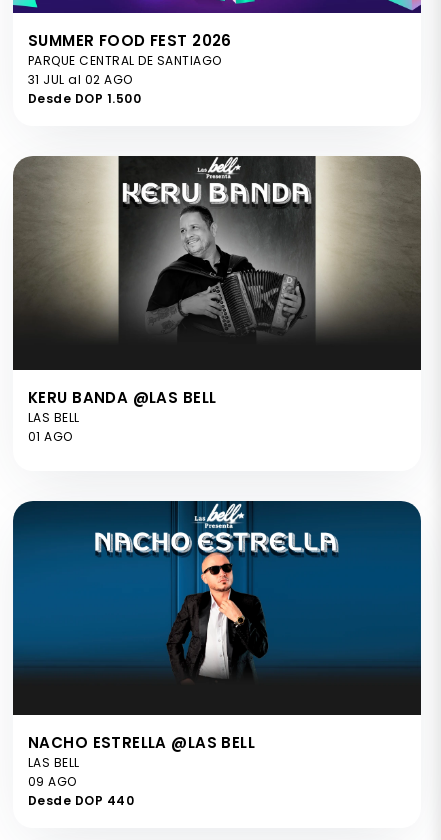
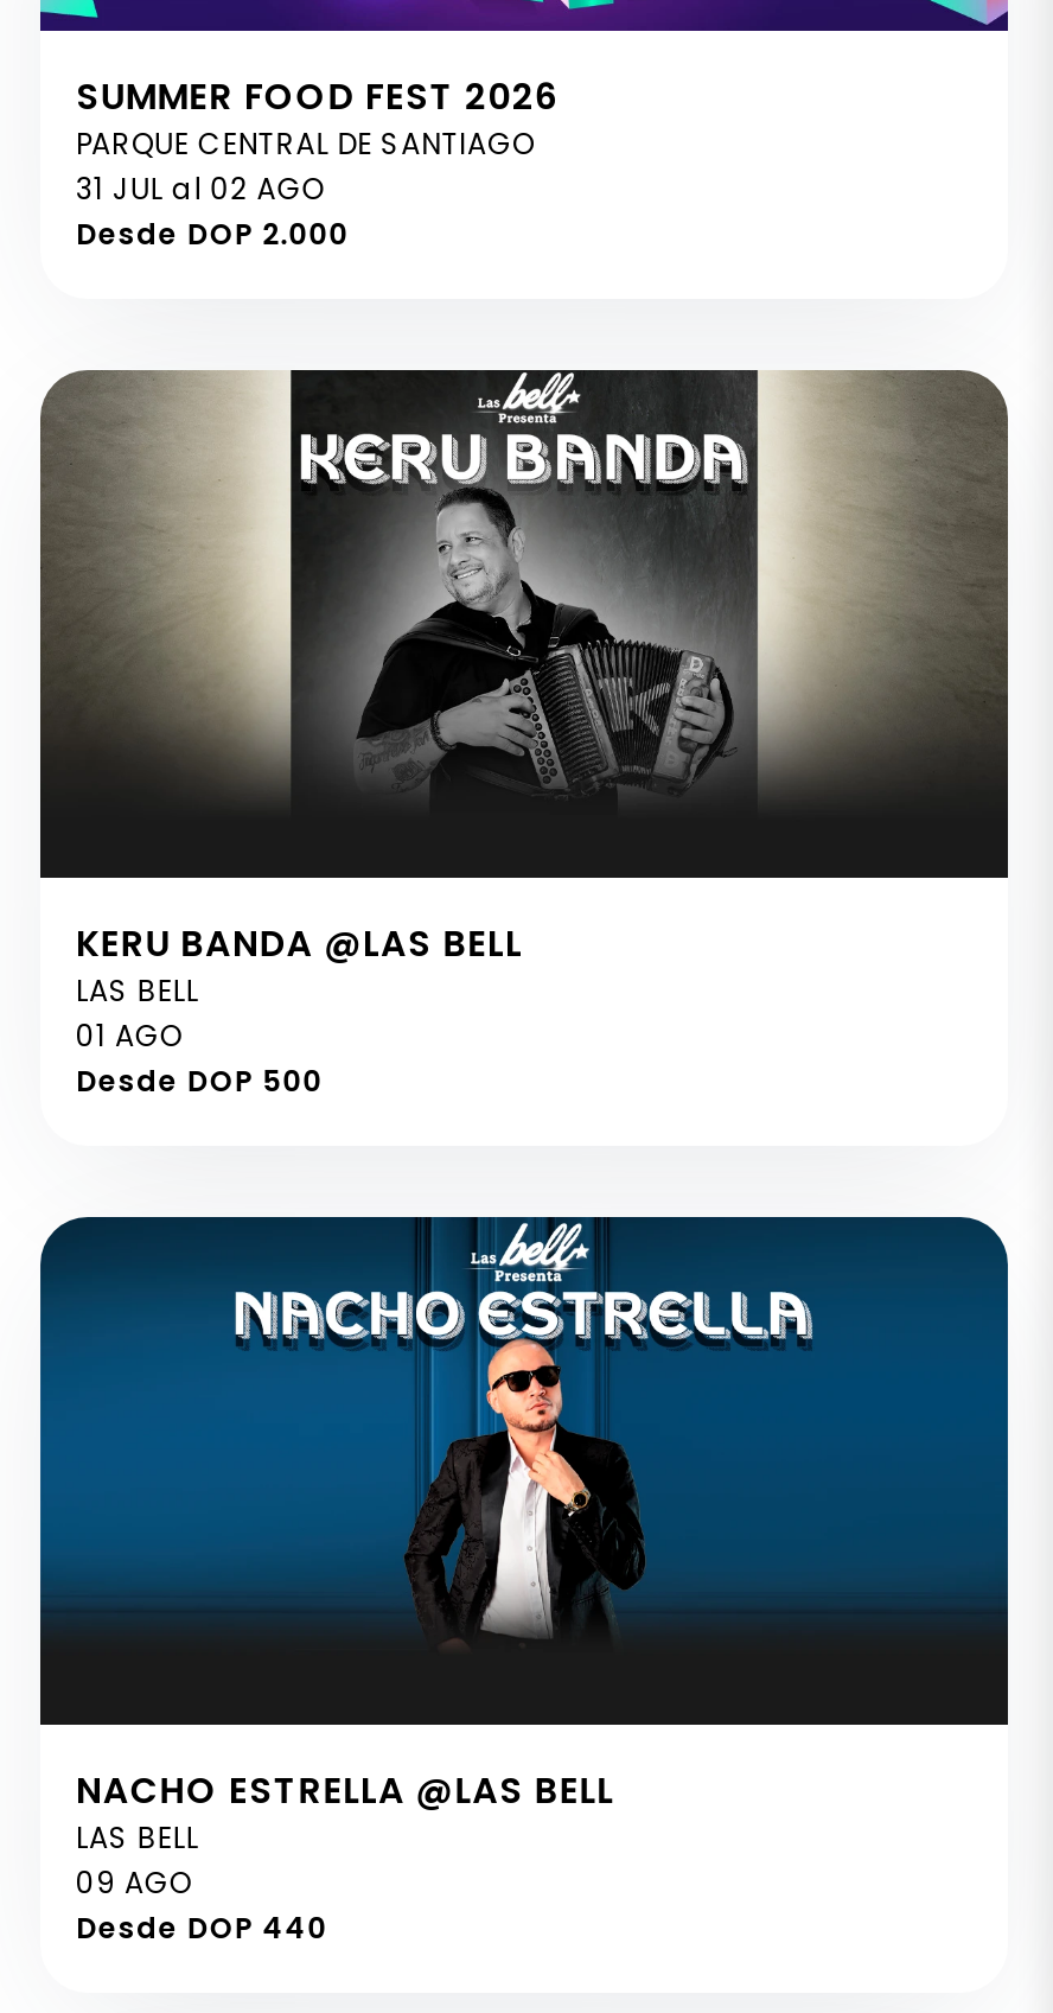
[28,89,141,106] Desde DOP 1.500 -> [76,212,349,253] Desde DOP 2.000
none -> [76,1060,323,1100] Desde DOP 500

